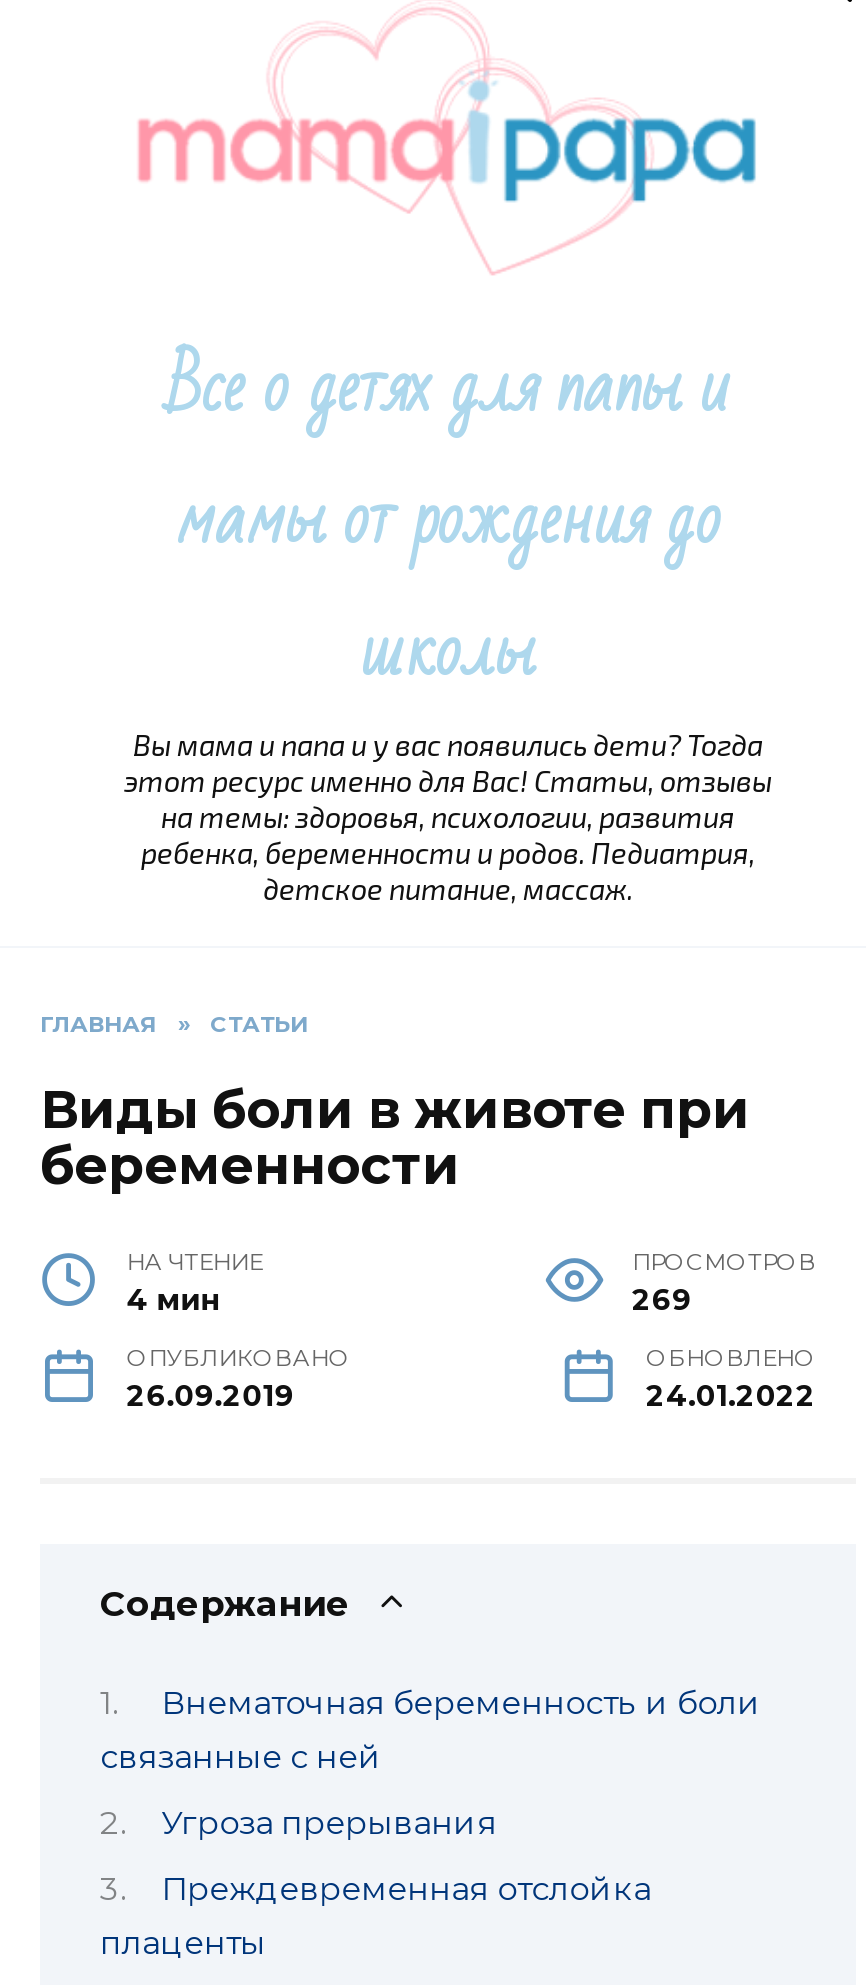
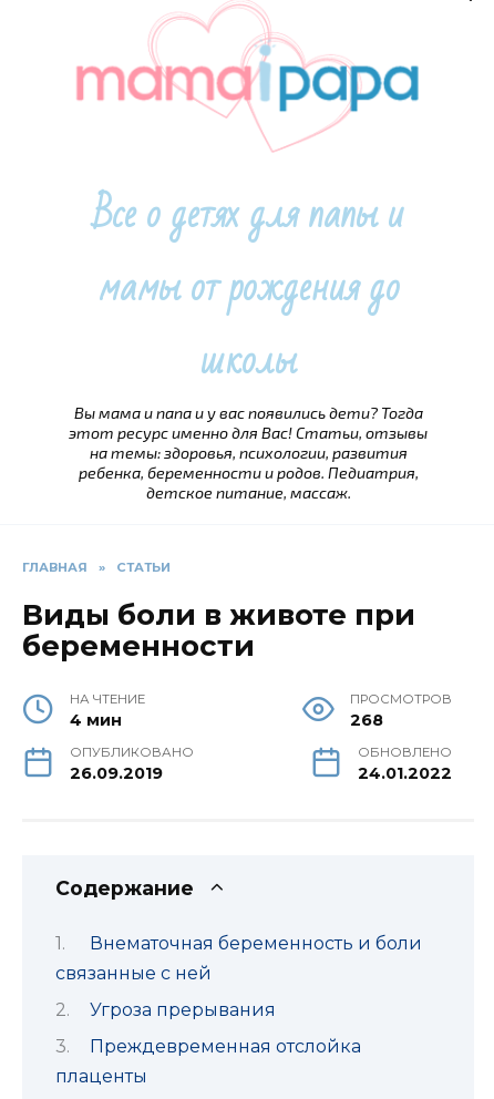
[632,1282,692,1318] 269 -> [350,710,383,730] 268

